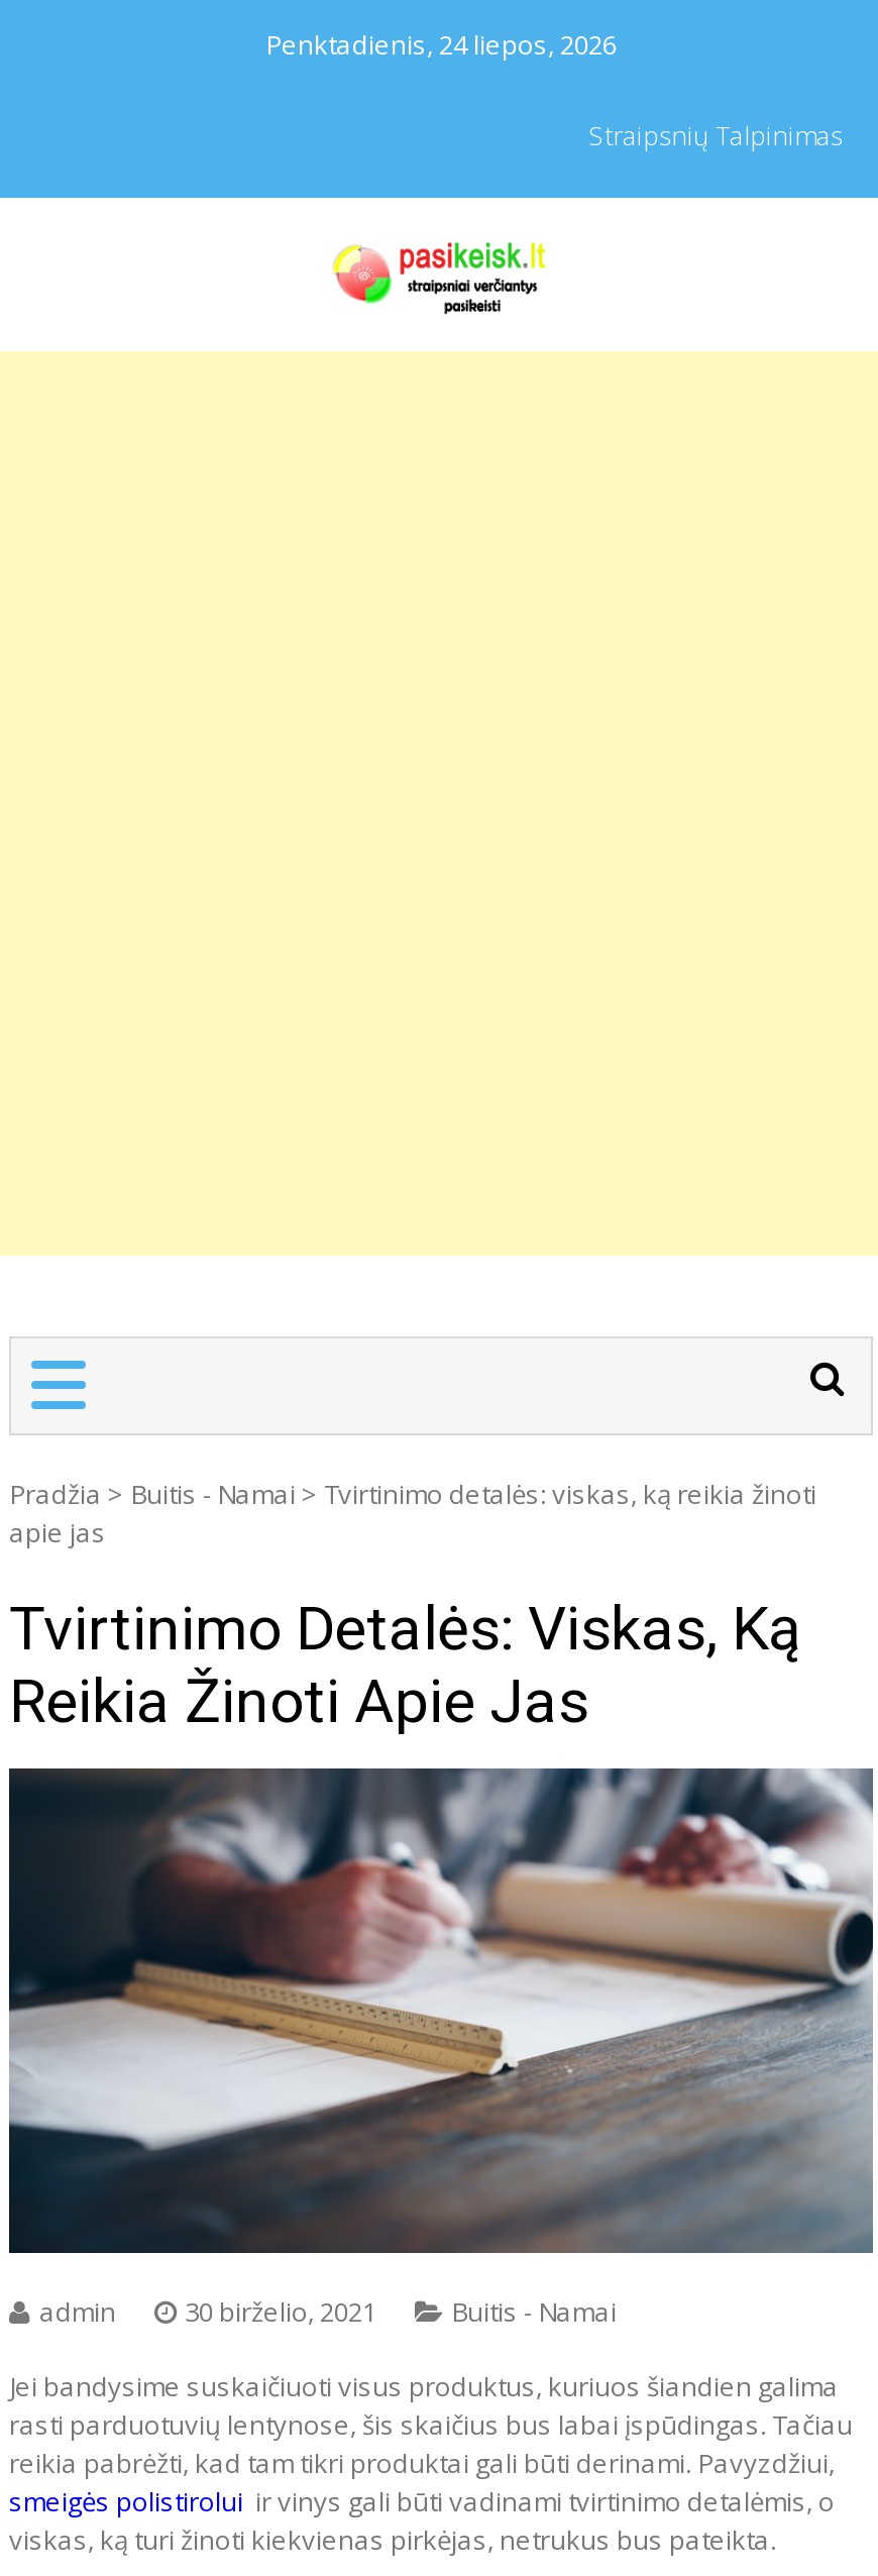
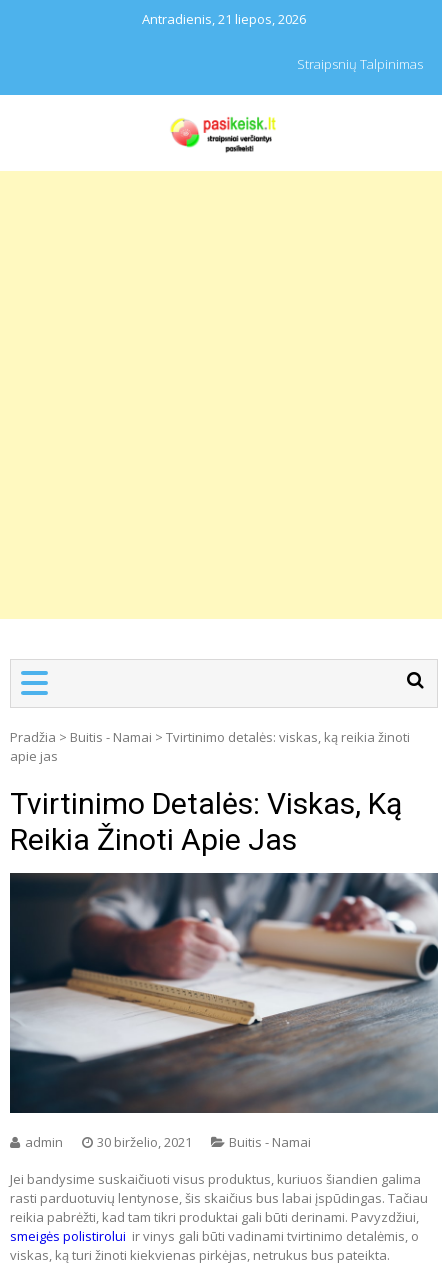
[265,26,617,63] Penktadienis, 24 liepos, 2026 -> [142,10,306,28] Antradienis, 21 liepos, 2026

